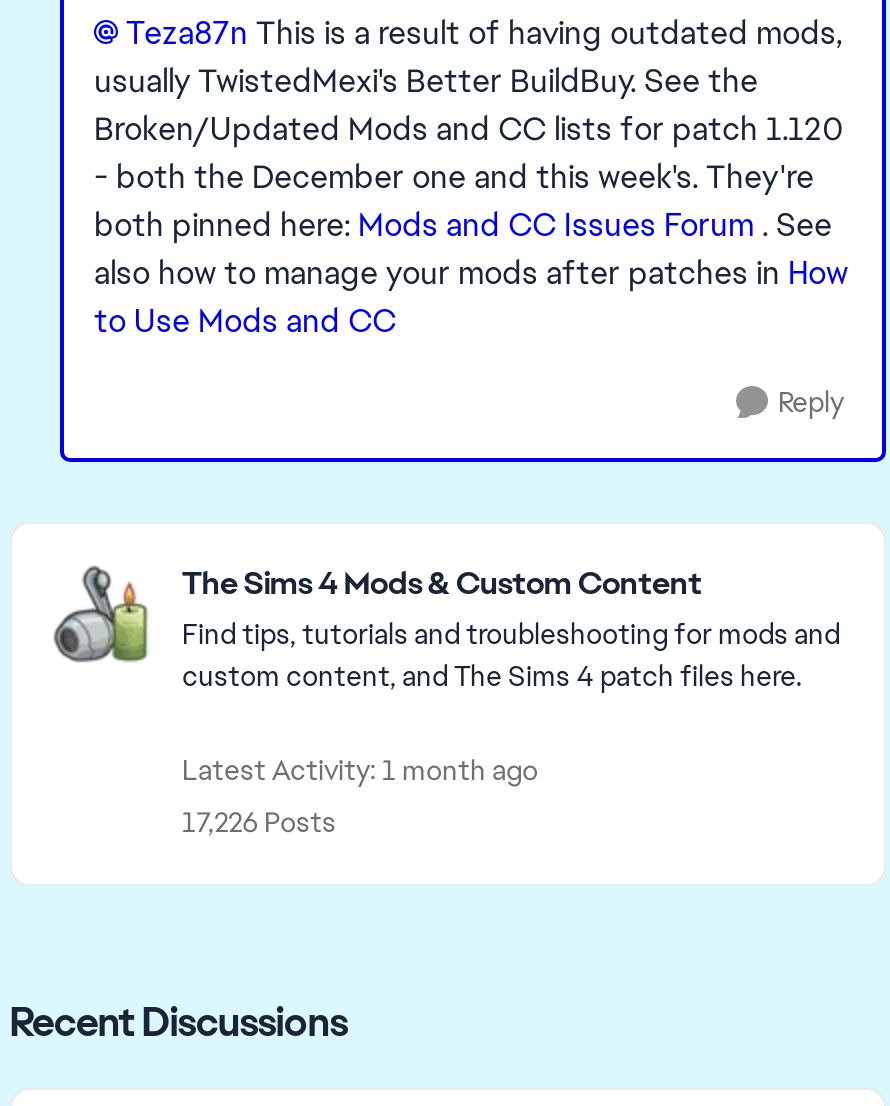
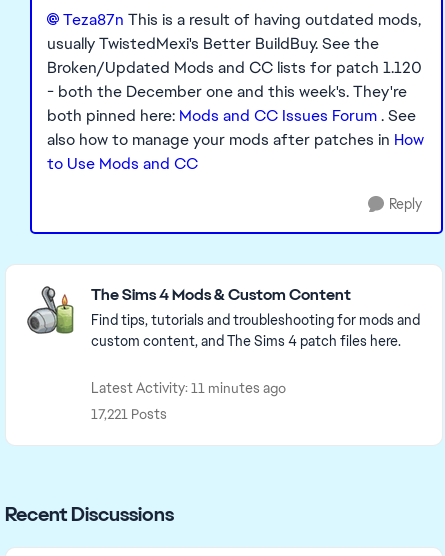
[182,752,538,788] Latest Activity: 1 month ago -> [91,379,286,397] Latest Activity: 11 minutes ago
[182,804,336,840] 17,226 Posts -> [91,405,167,423] 17,221 Posts

